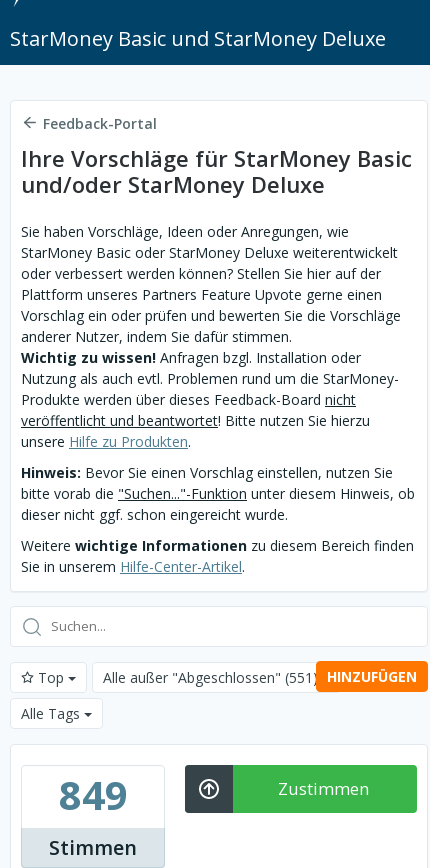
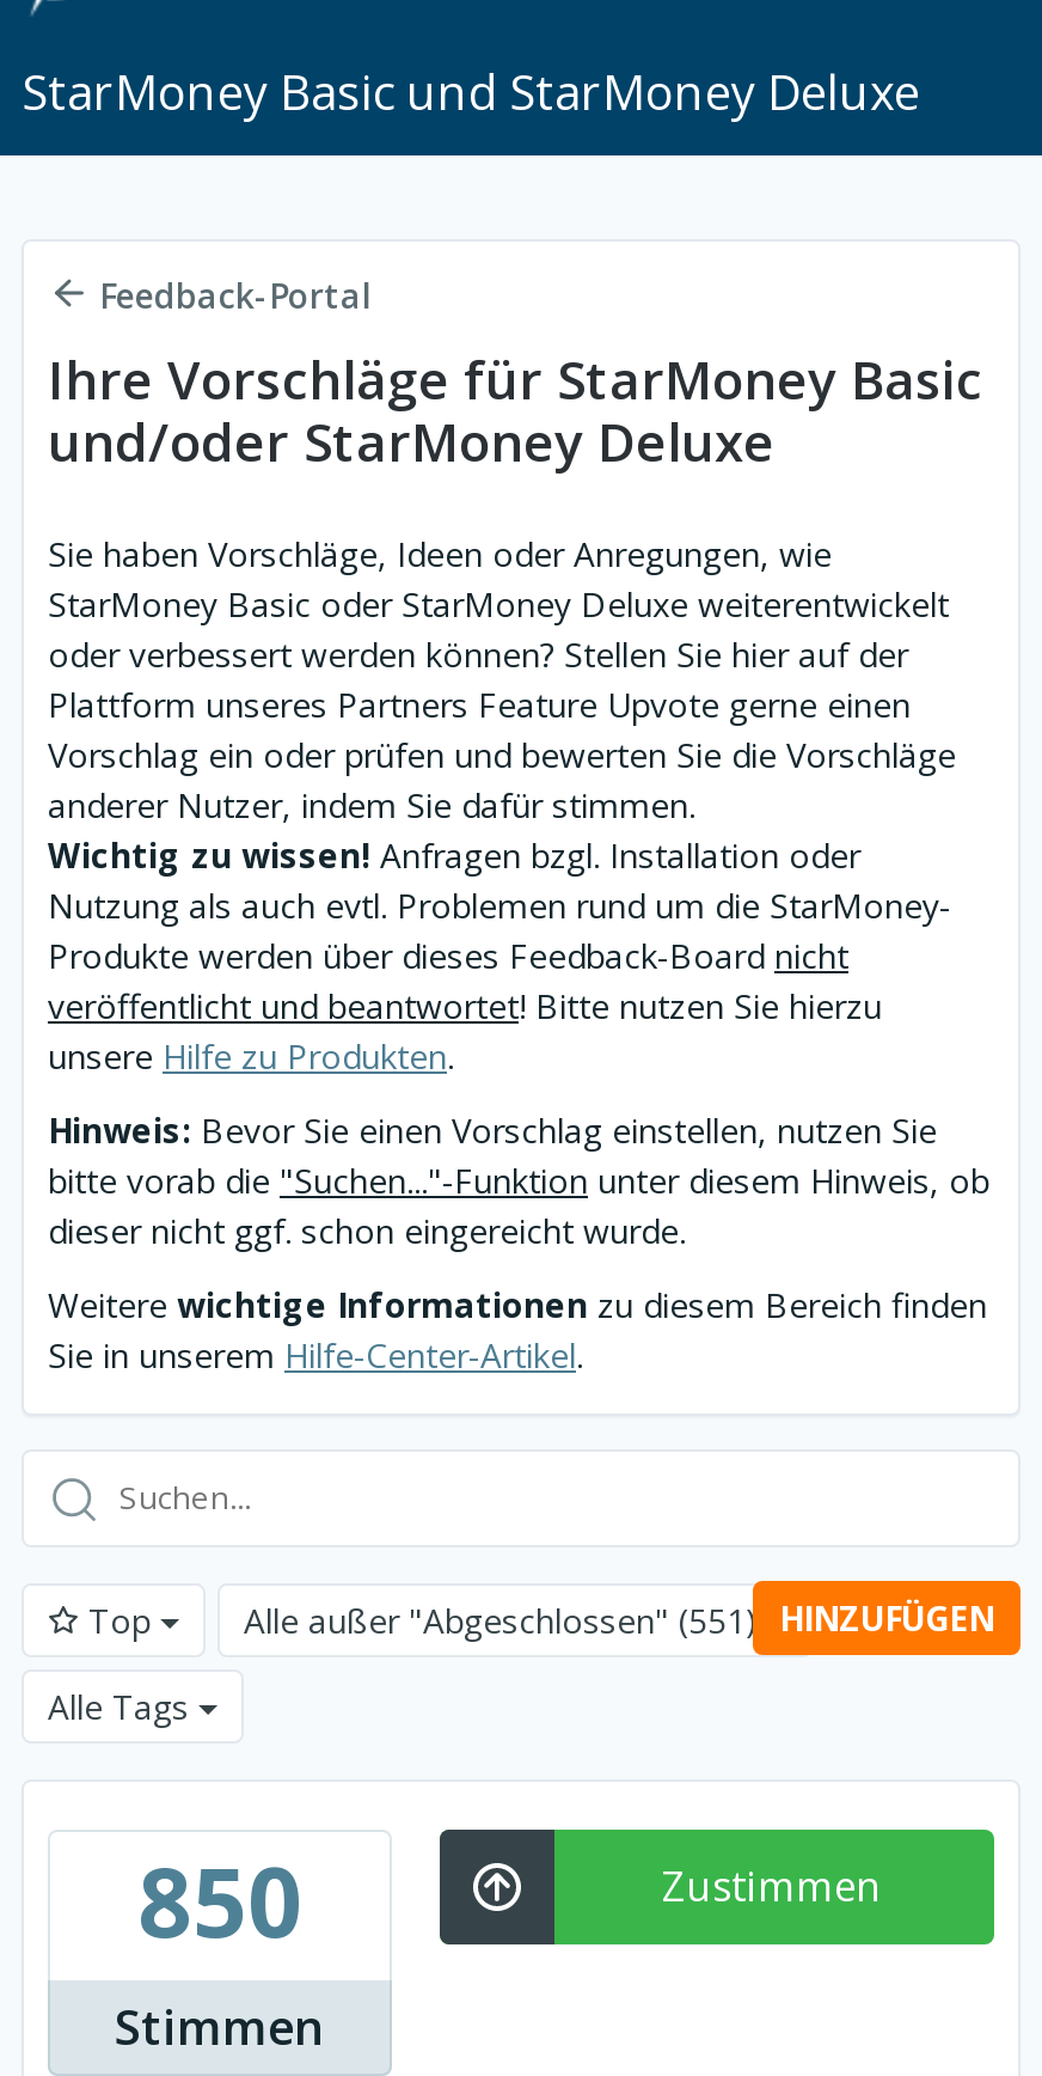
[58,767,127,822] 849 -> [137,1834,302,1966] 850

